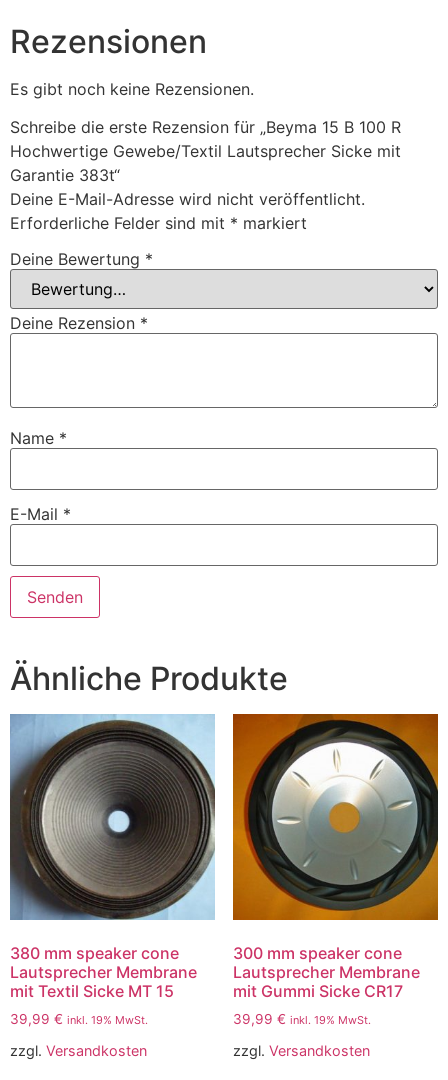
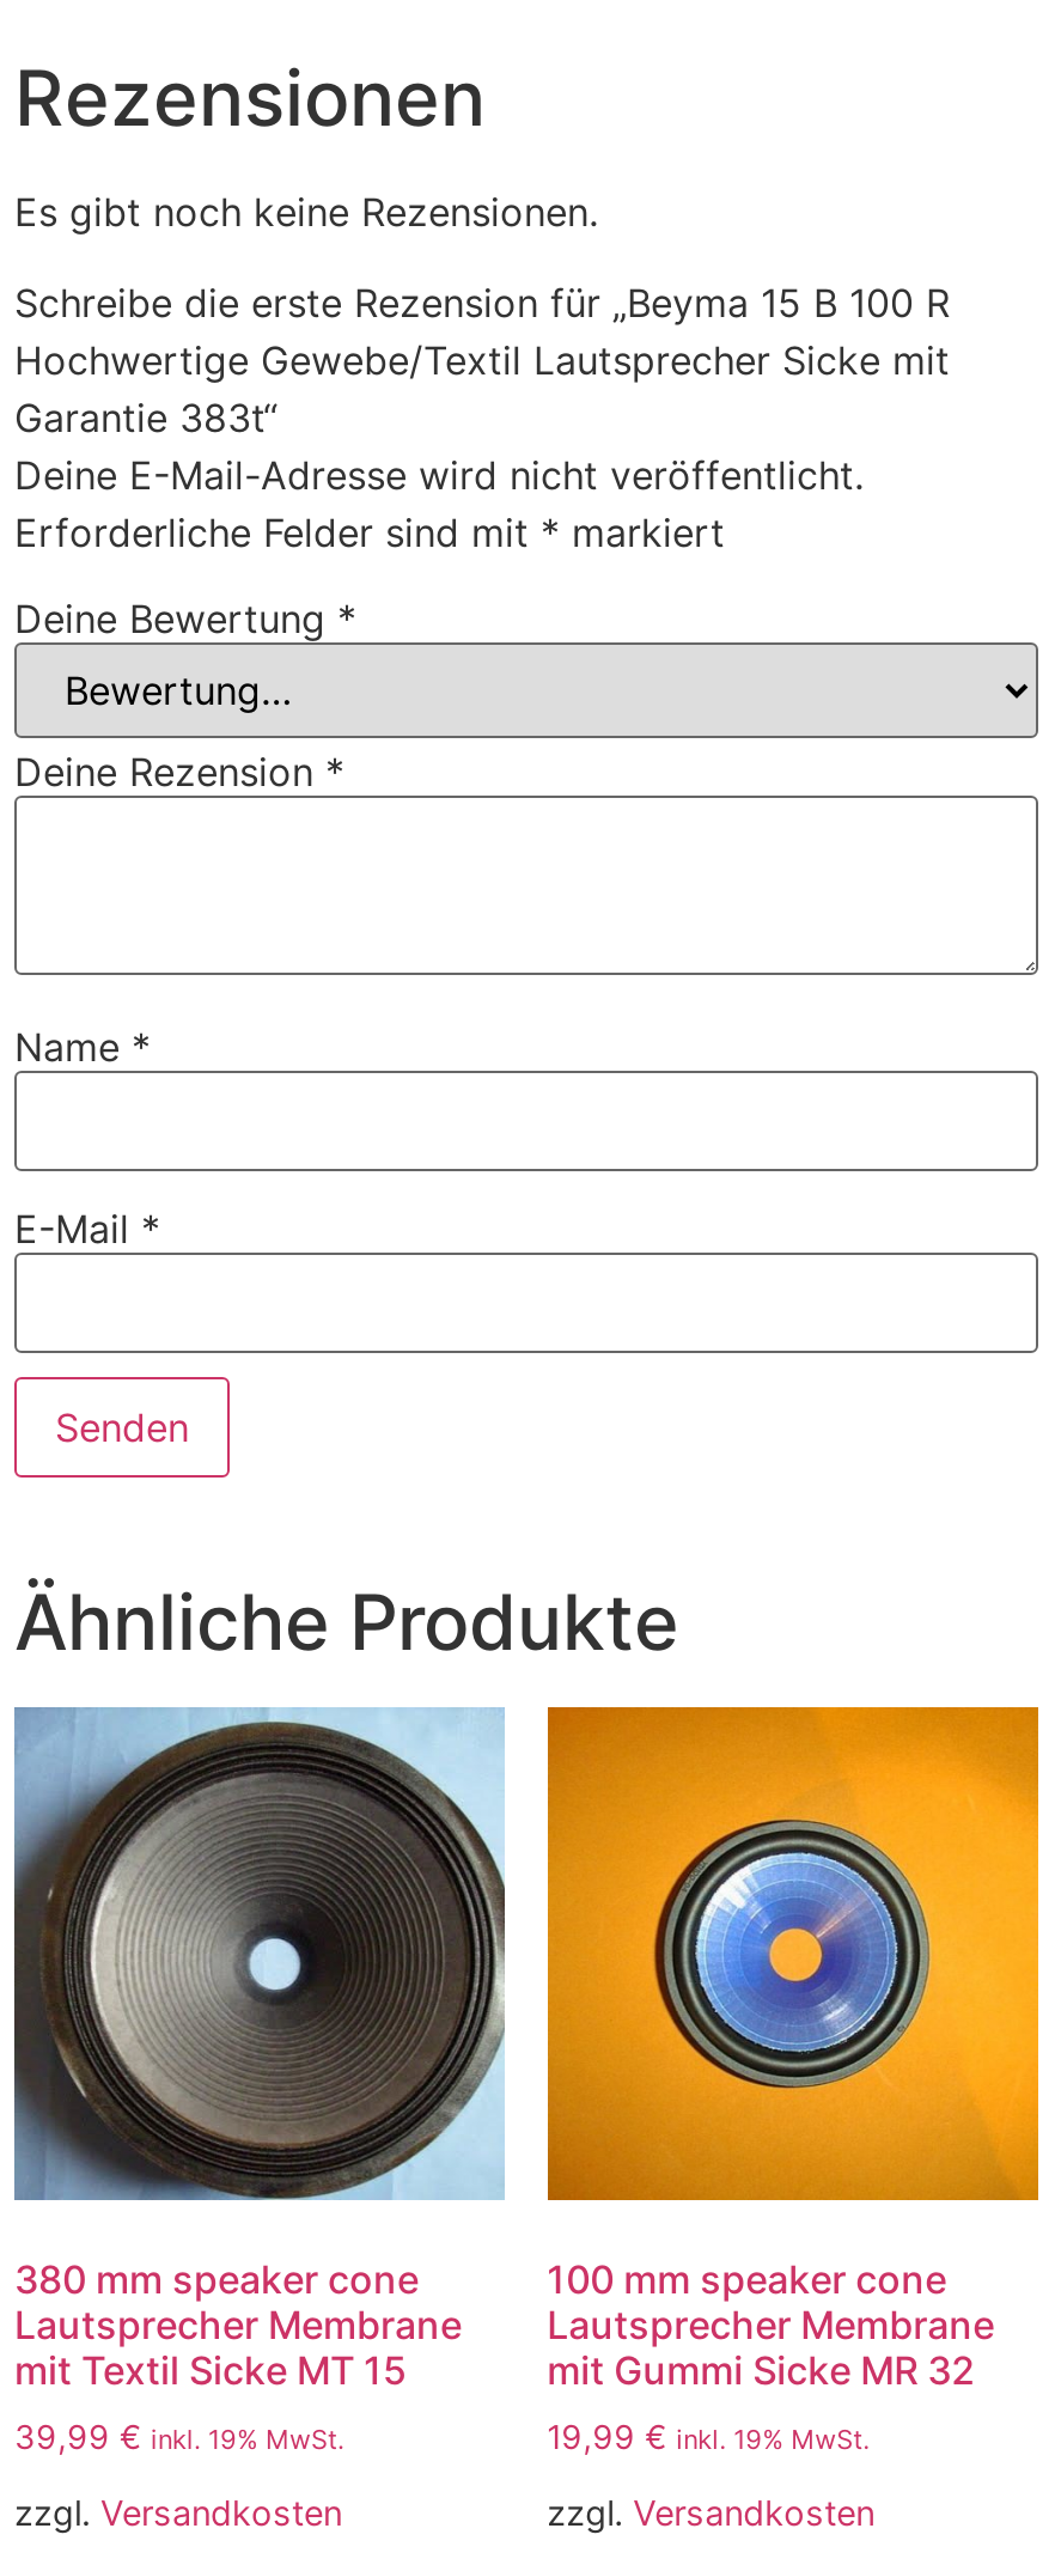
[233,714,439,963] [image] | 300 mm speaker cone -> [547,1707,1041,2303] [image] | 100 mm speaker cone
[233,981,403,1001] mit Gummi Sicke CR17 -> [547,2346,975,2393] mit Gummi Sicke MR 32
[233,1011,371,1027] 39,99 € inkl. 19% MwSt. -> [547,2417,870,2456] 19,99 € inkl. 19% MwSt.

